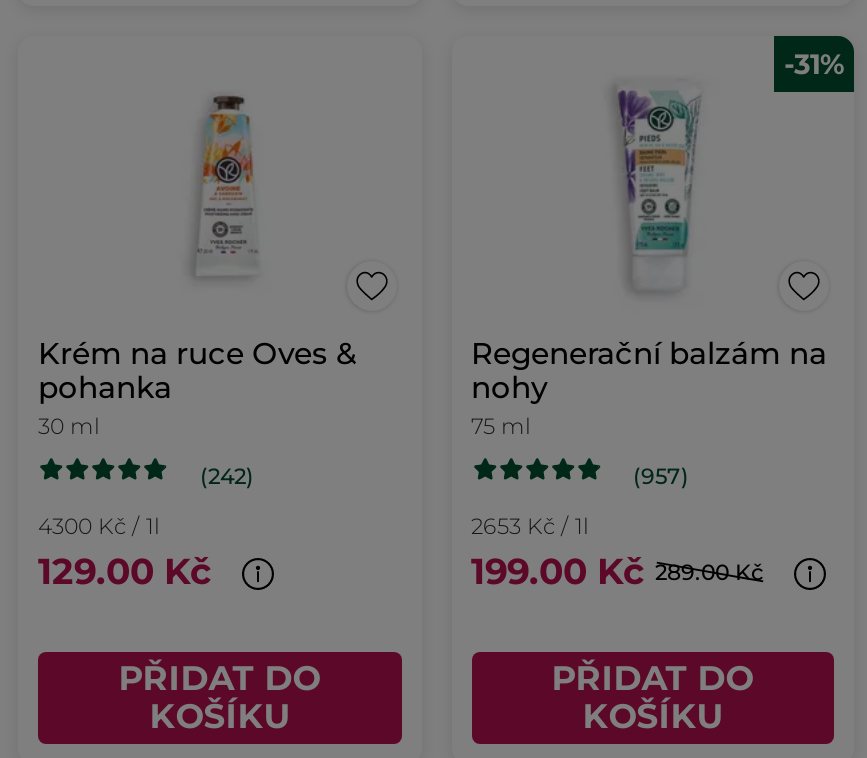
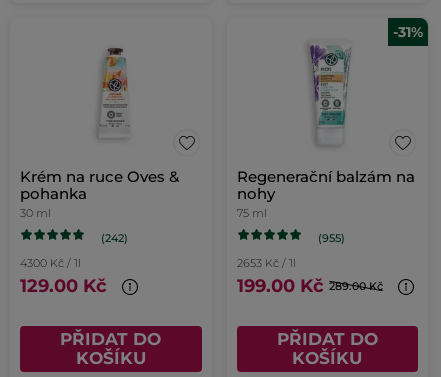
[633,462,689,490] (957) -> [317,231,344,245] (955)

